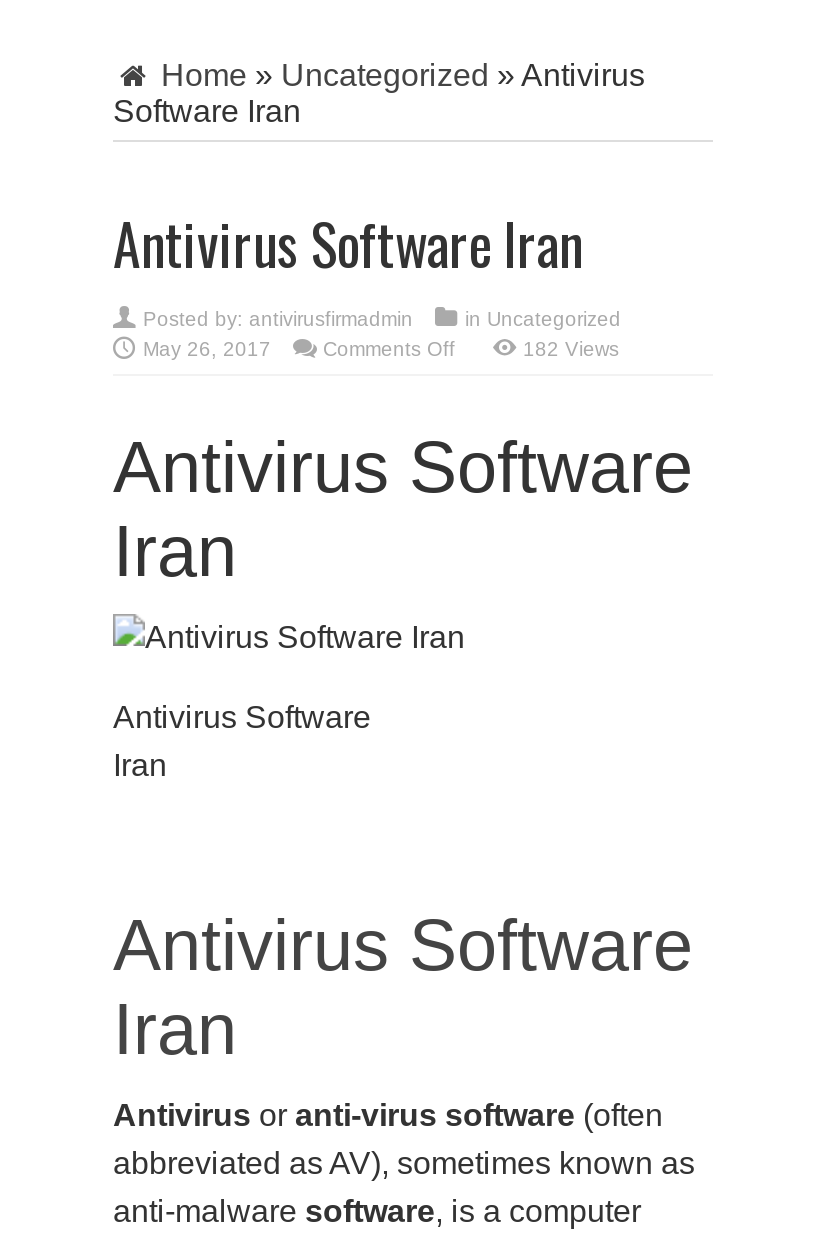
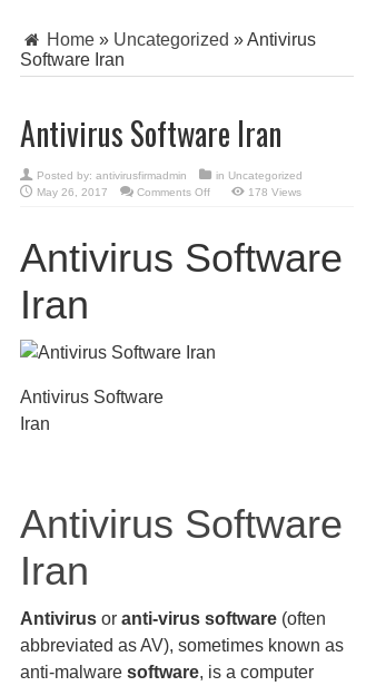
[523,338,619,360] 182 Views -> [248,186,301,198] 178 Views

